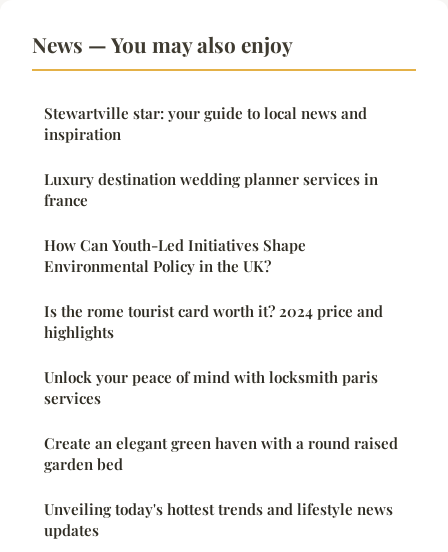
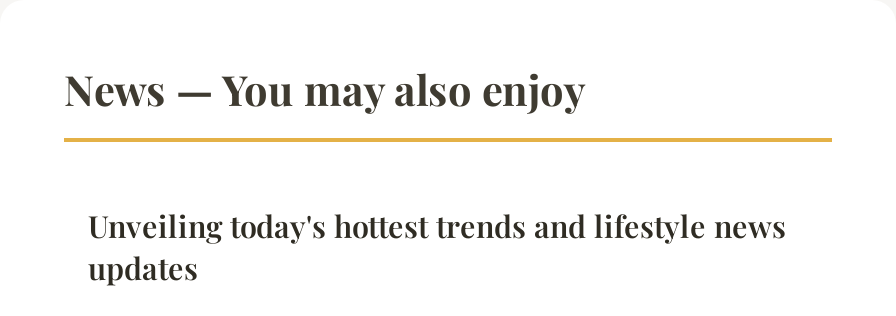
[44,102,398,473] Stewartville star: your guide to local news and | inspiration | Luxury destination wedding planner services in | france | How Can Youth-Led Initiatives Shape | Environmental Policy in the UK? | Is the rome tourist card worth it? 2024 price and | highlights | Unlock your peace of mind with locksmith paris | services | Create an elegant green haven with a round raised | garden bed -> none

